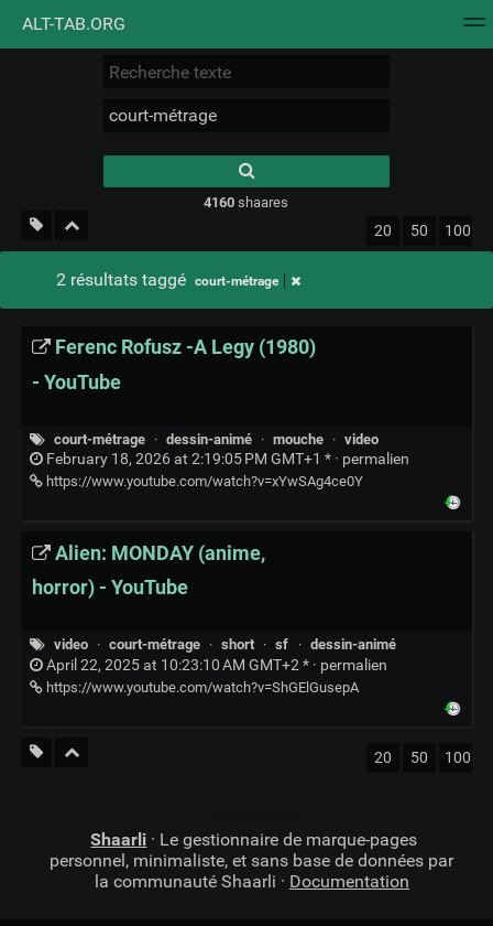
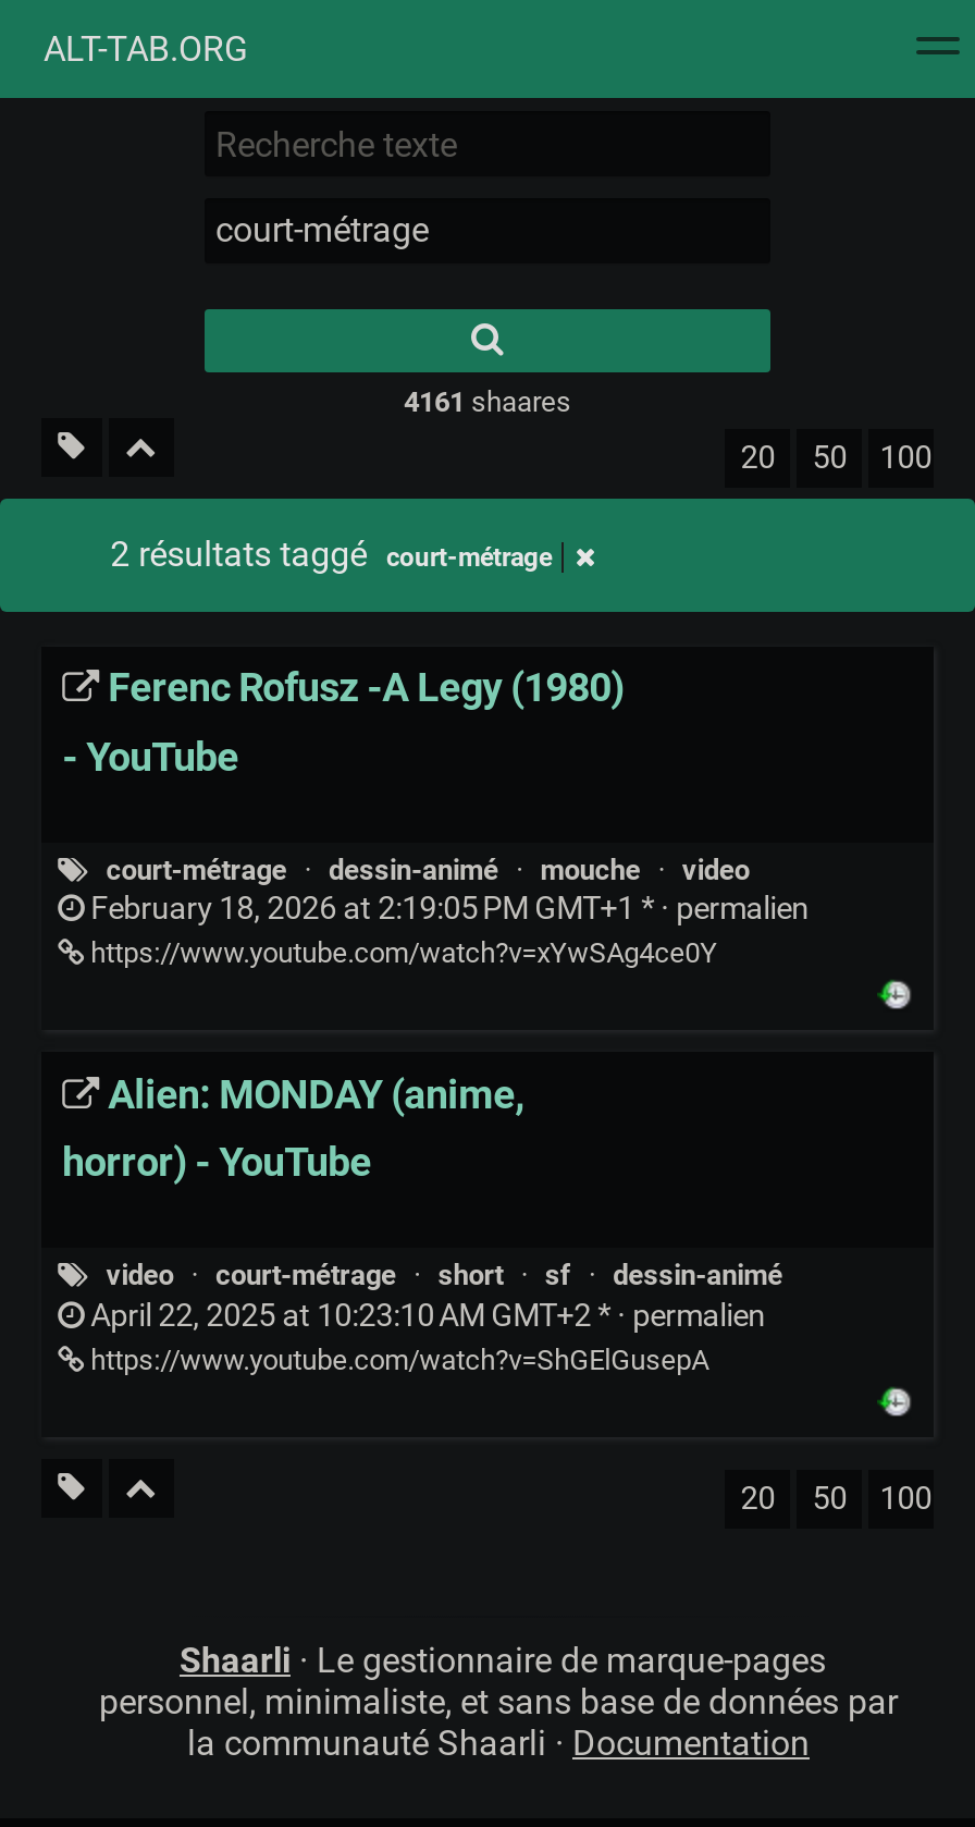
[204,194,289,210] 4160 shaares -> [404,385,571,418] 4161 shaares

